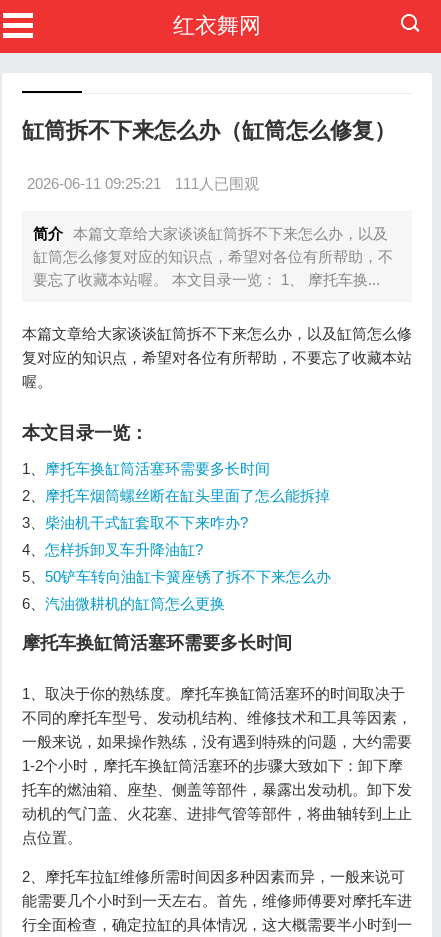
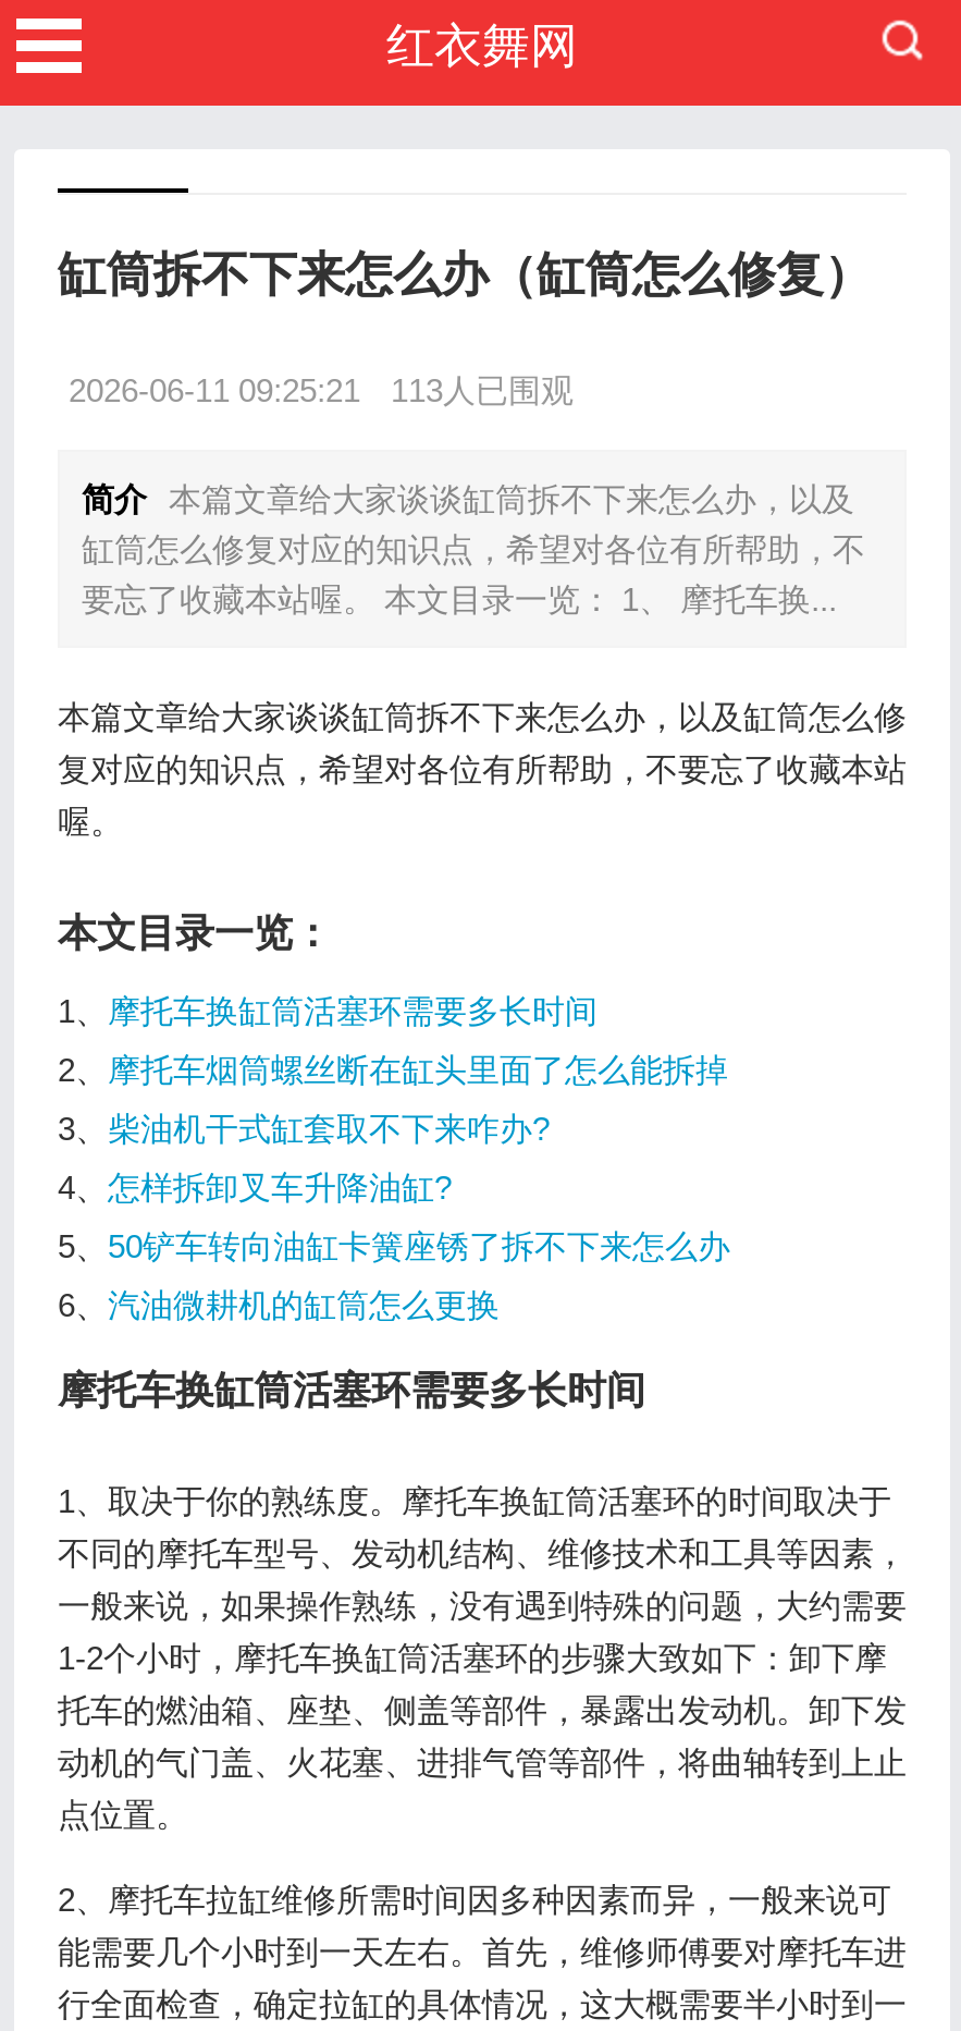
[27,175,259,192] 2026-06-11 09:25:21 111人已围观 -> [69,371,574,408] 2026-06-11 09:25:21 113人已围观

